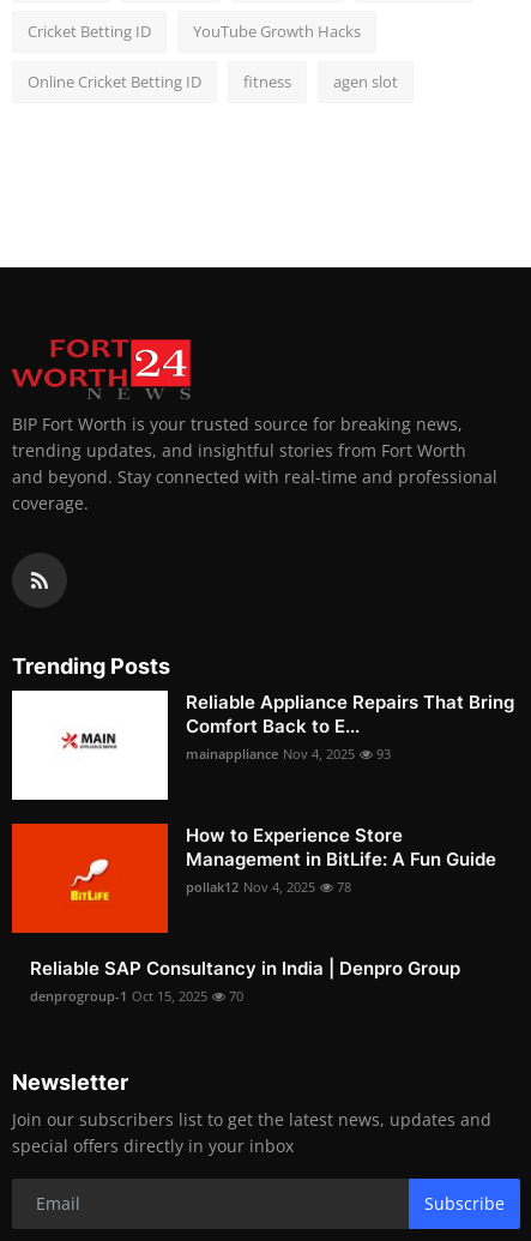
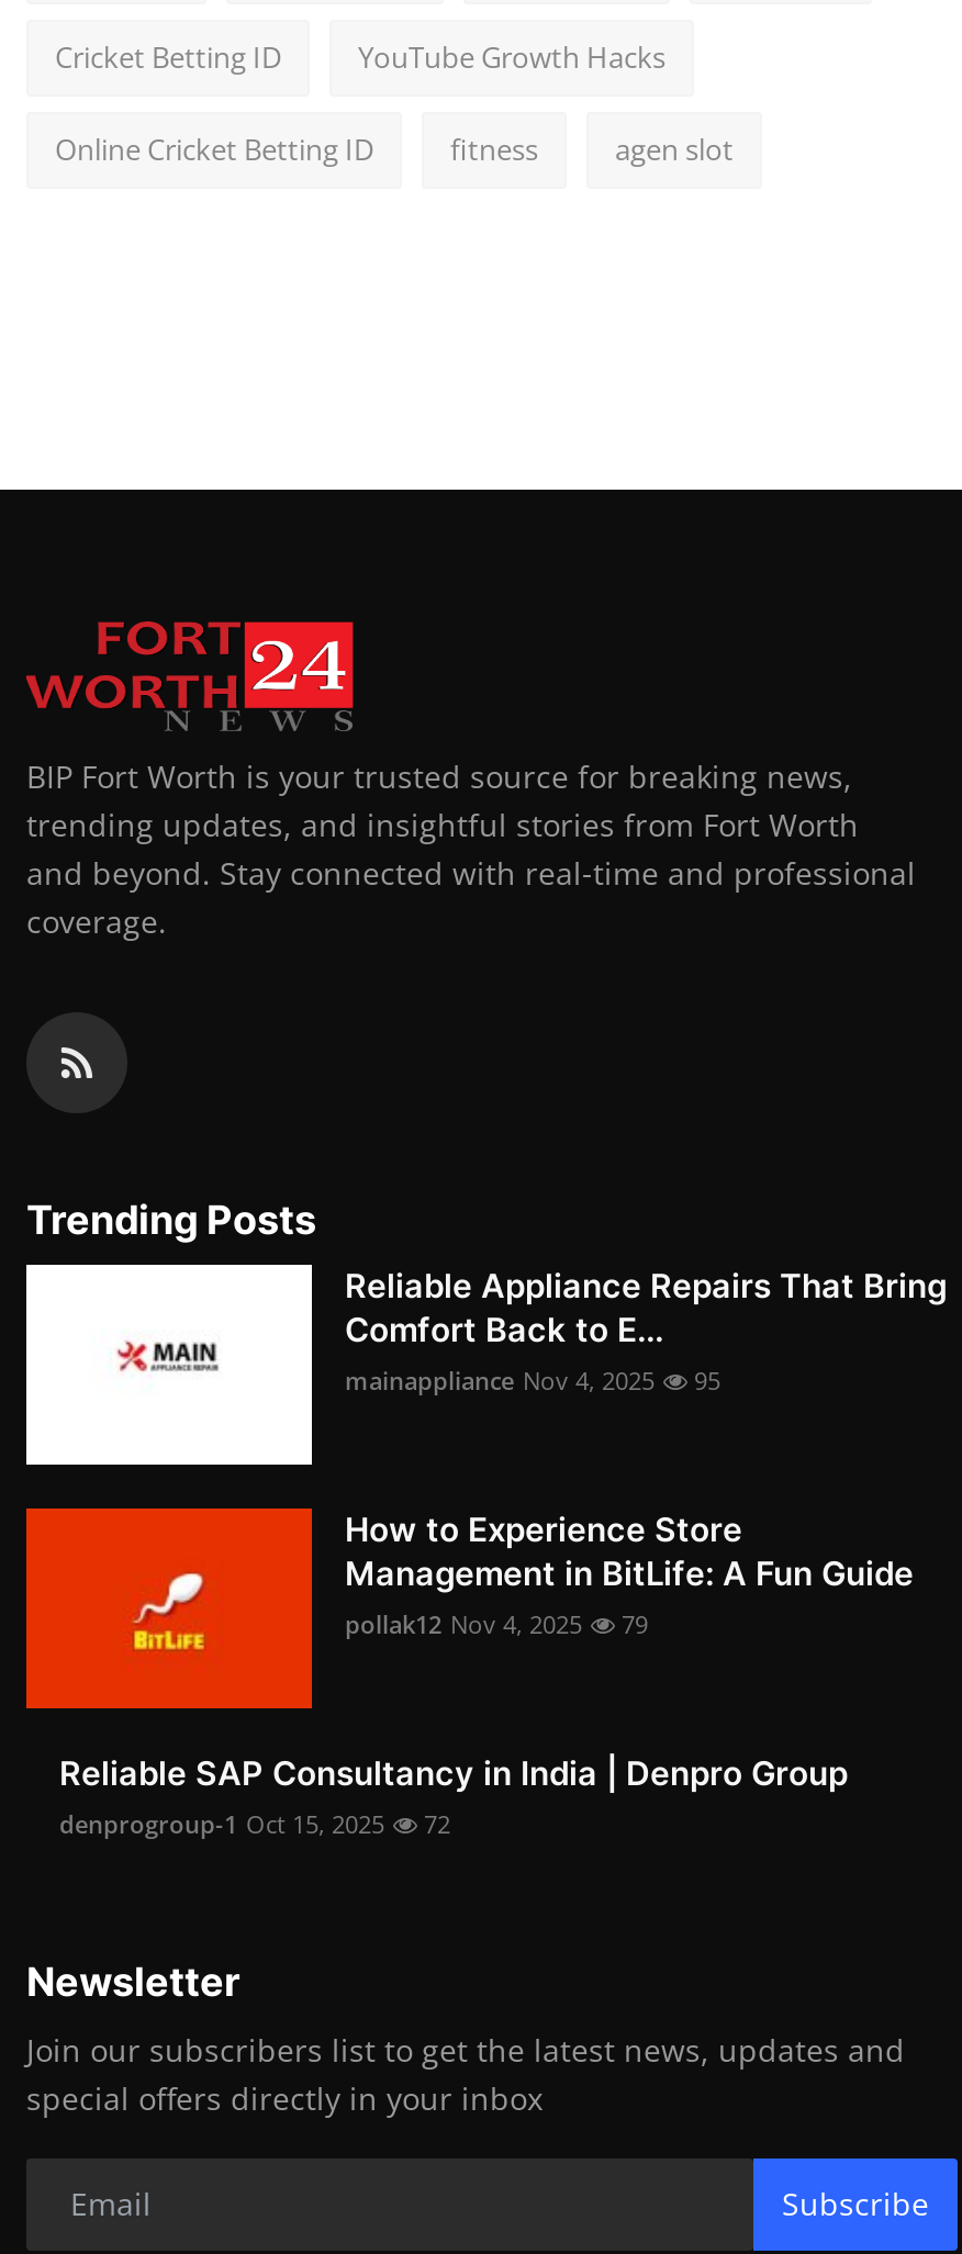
[186,744,391,762] mainappliance Nov 4, 2025 93 -> [345,1363,720,1396] mainappliance Nov 4, 2025 95
[186,878,351,896] pollak12 Nov 4, 2025 78 -> [345,1607,648,1640] pollak12 Nov 4, 2025 79
[30,987,243,1005] denprogroup-1 Oct 15, 2025 70 -> [59,1807,450,1840] denprogroup-1 Oct 15, 2025 72

